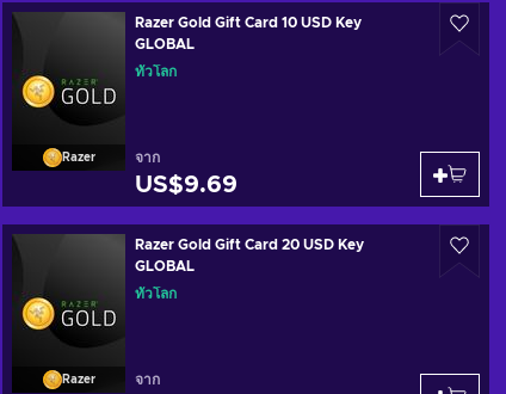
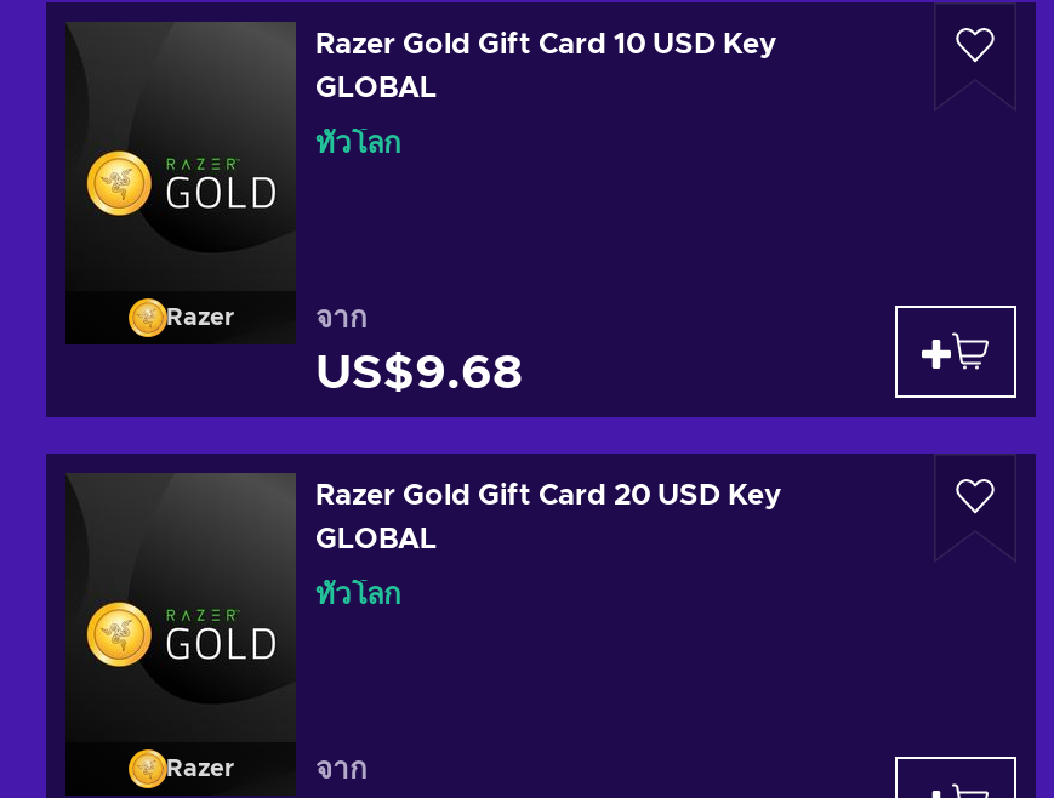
[135,173,237,197] US$9.69 -> [315,349,522,398] US$9.68

